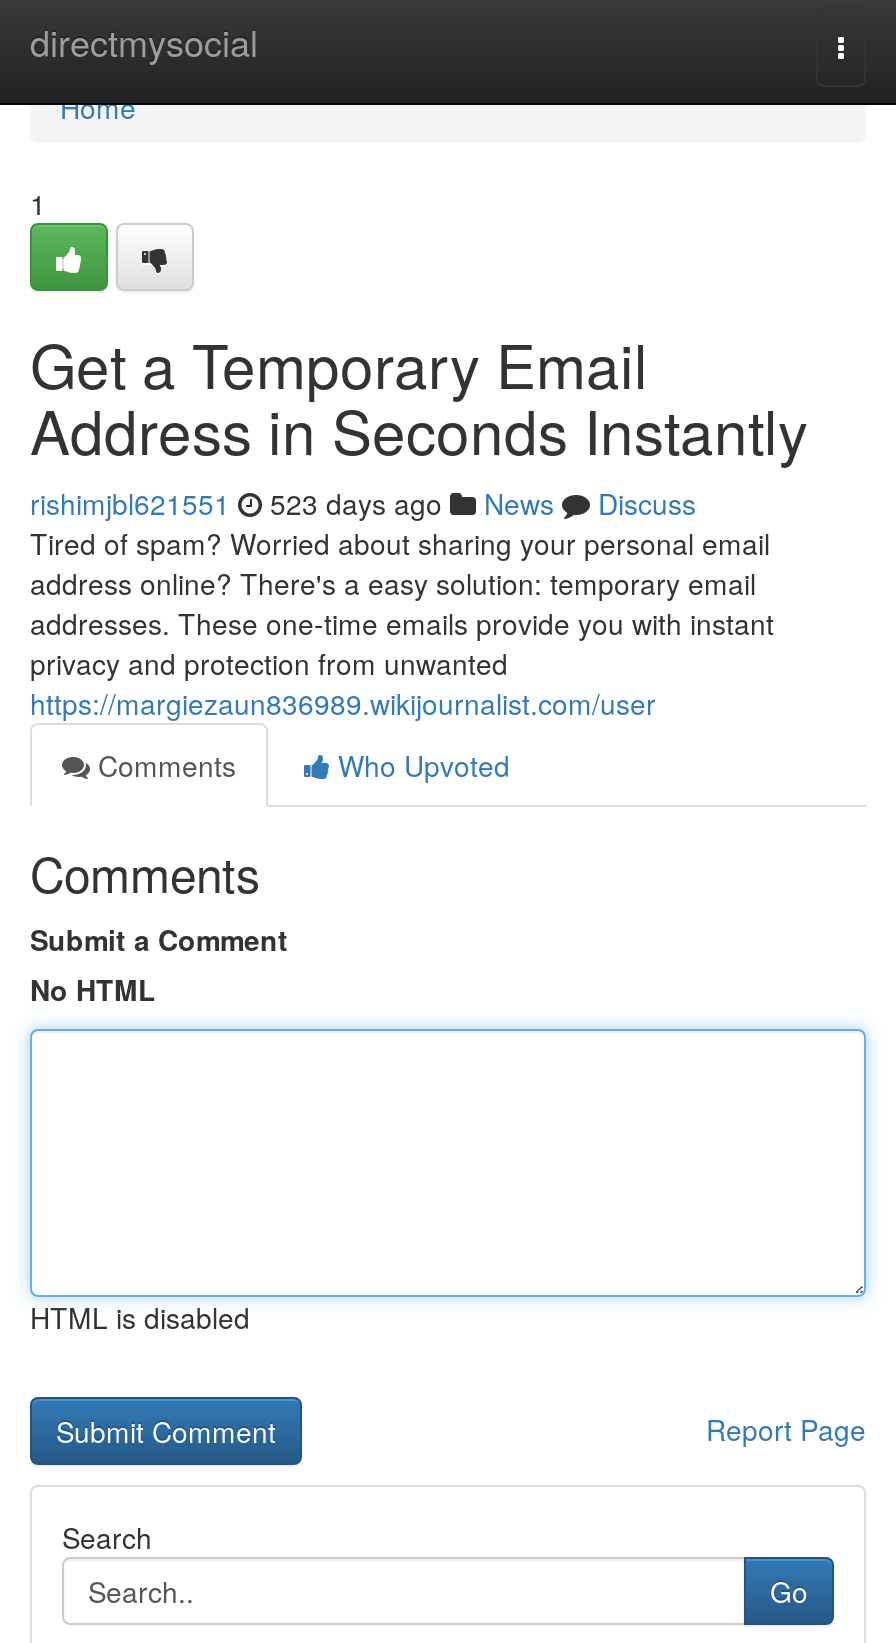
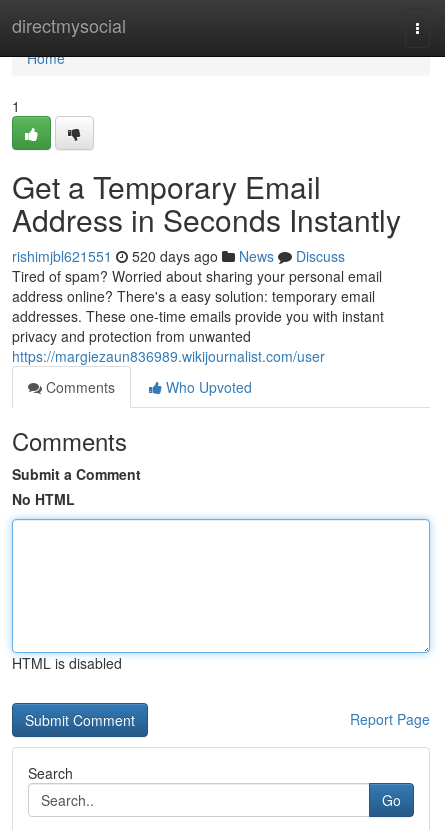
[30,483,696,523] rishimjbl621551 523 days ago News Discuss -> [12,246,345,266] rishimjbl621551 520 days ago News Discuss

